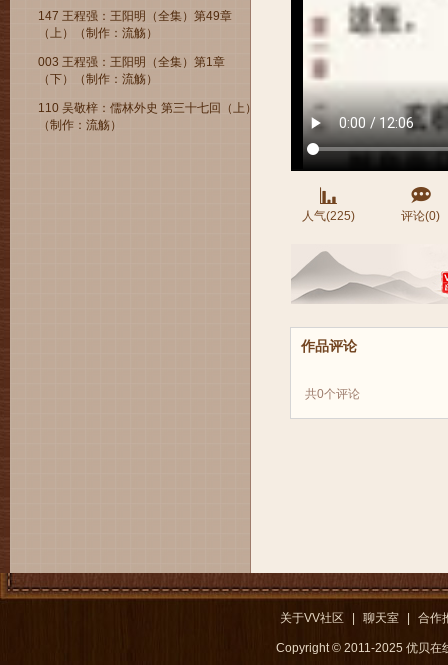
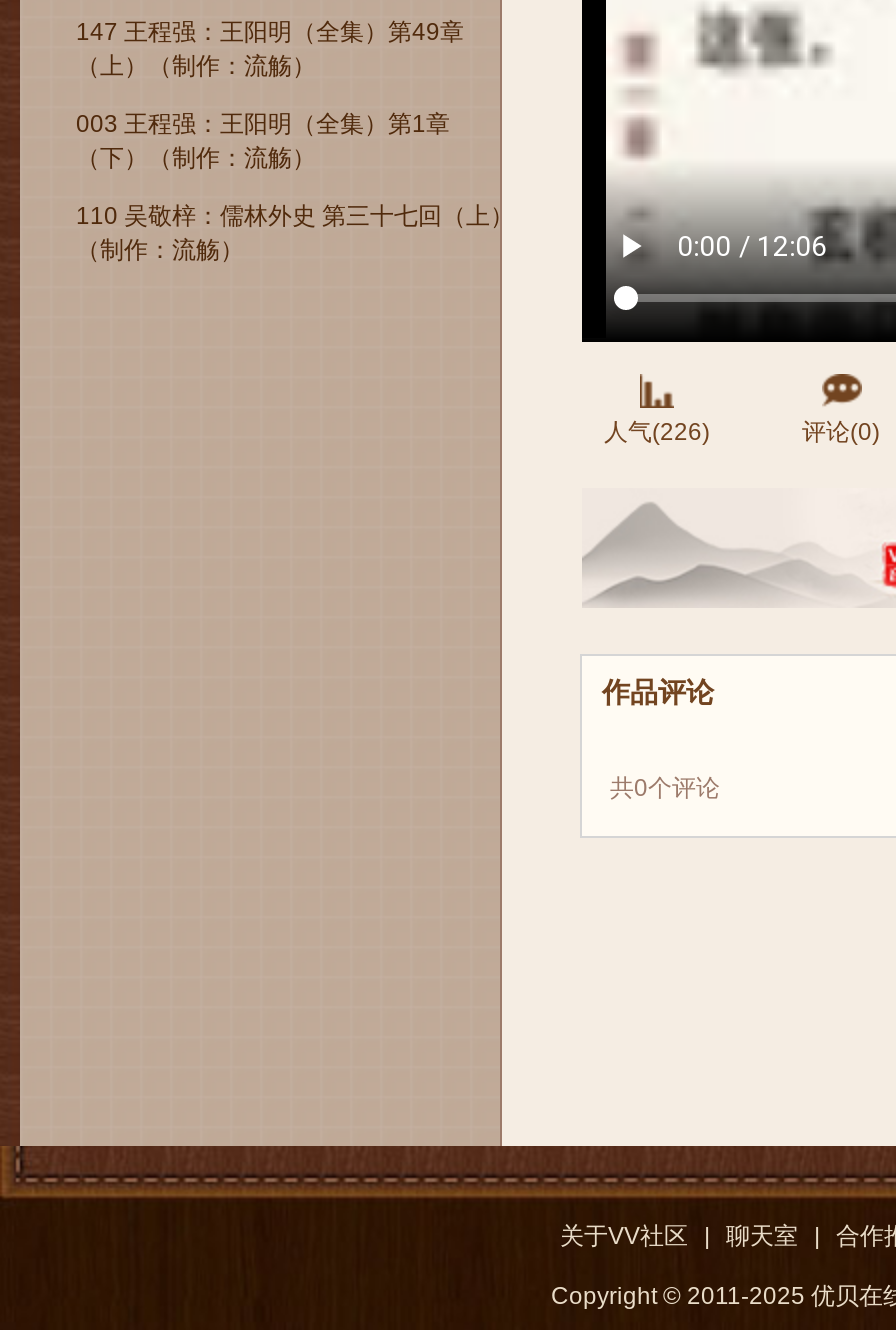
[302,209,355,223] 人气(225) -> [604,418,710,446] 人气(226)

